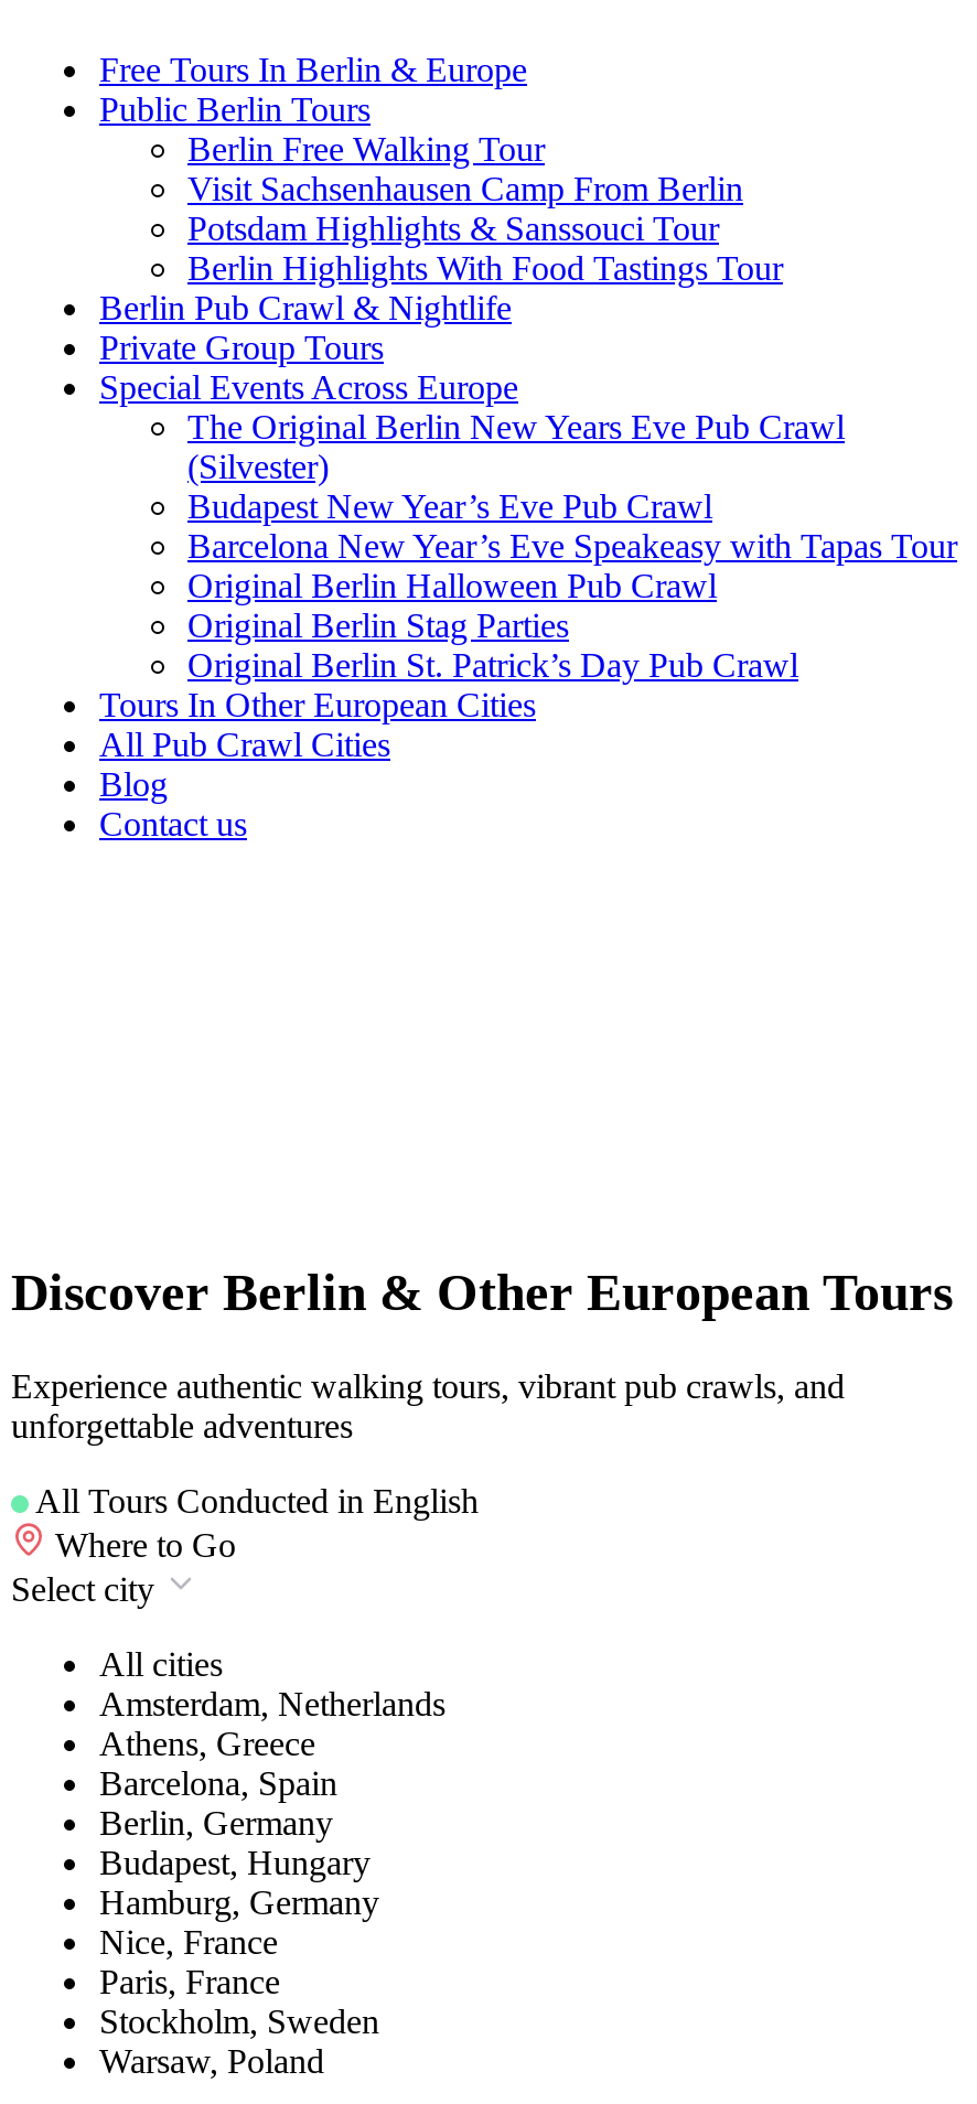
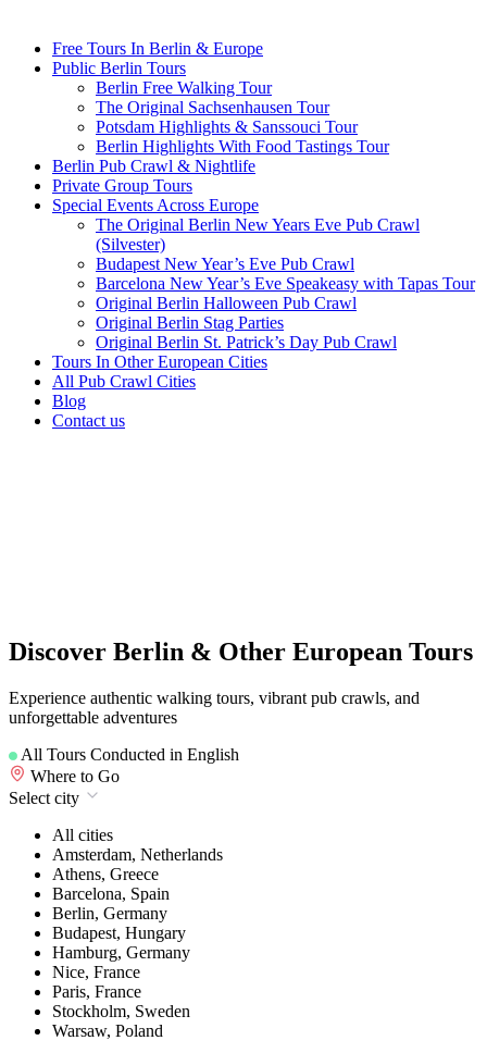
[187,170,743,207] Visit Sachsenhausen Camp From Berlin -> [96,98,329,116] The Original Sachsenhausen Tour

